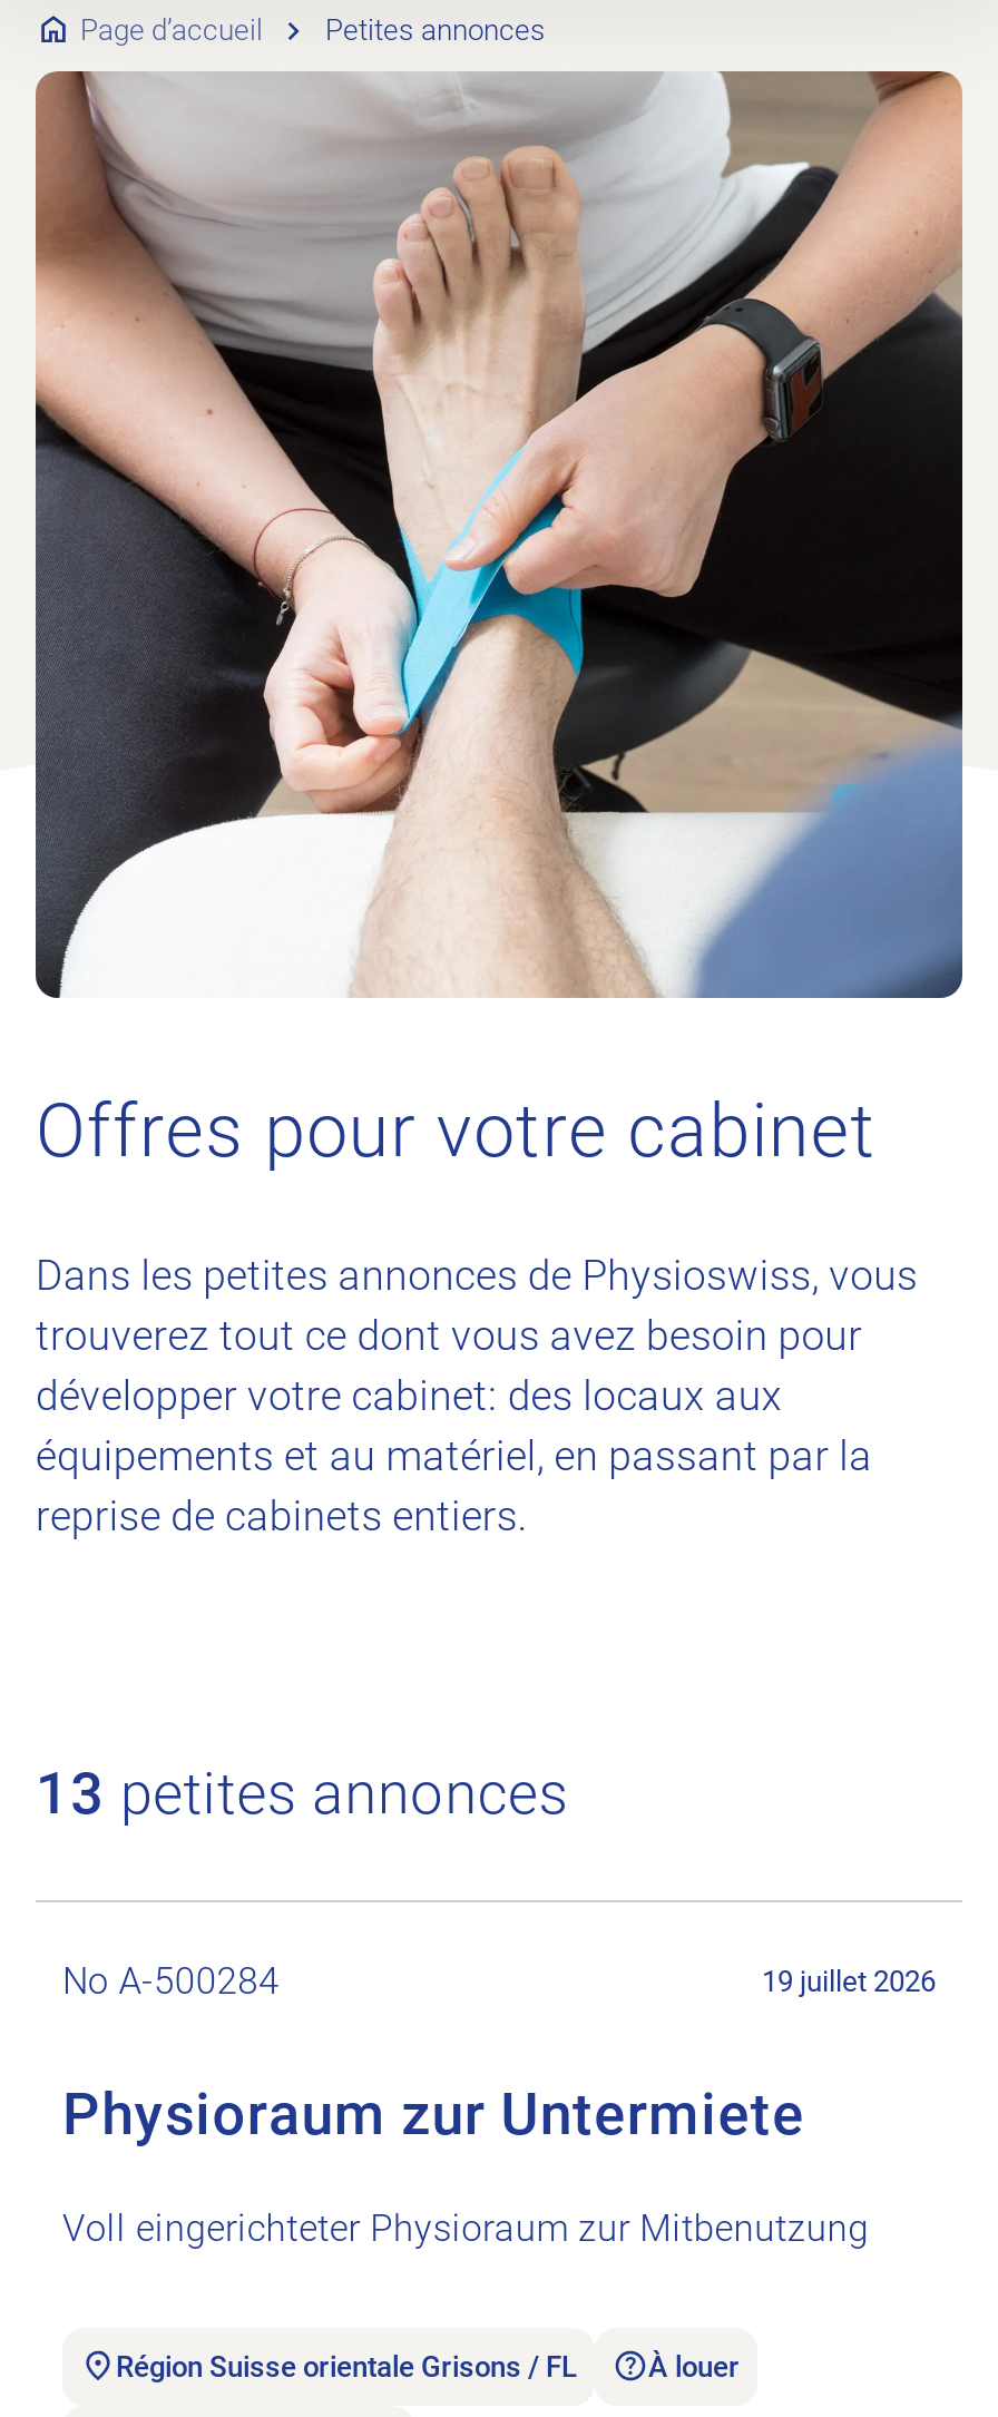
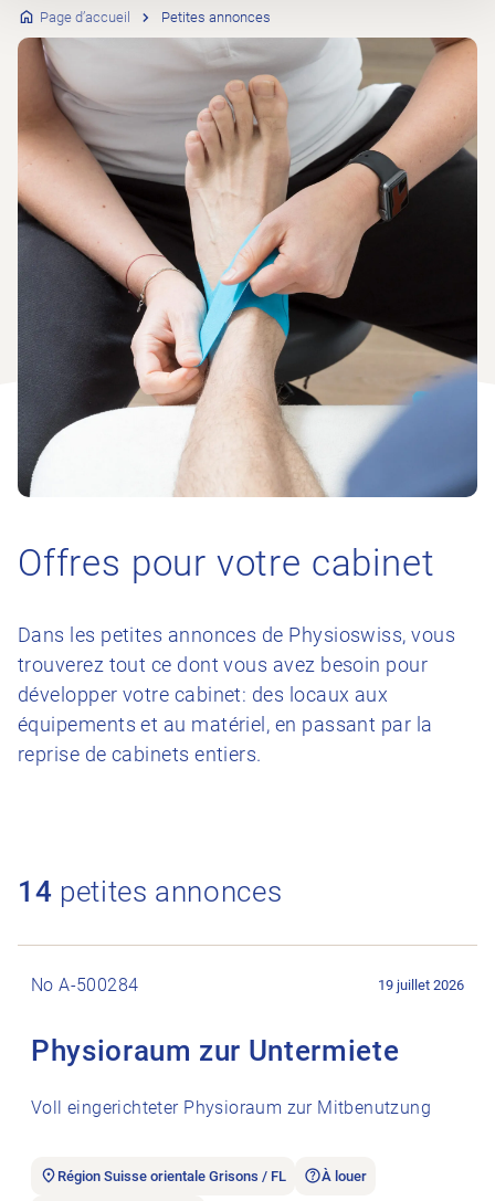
[36,1760,569,1826] 13 petites annonces -> [18,875,282,908] 14 petites annonces

